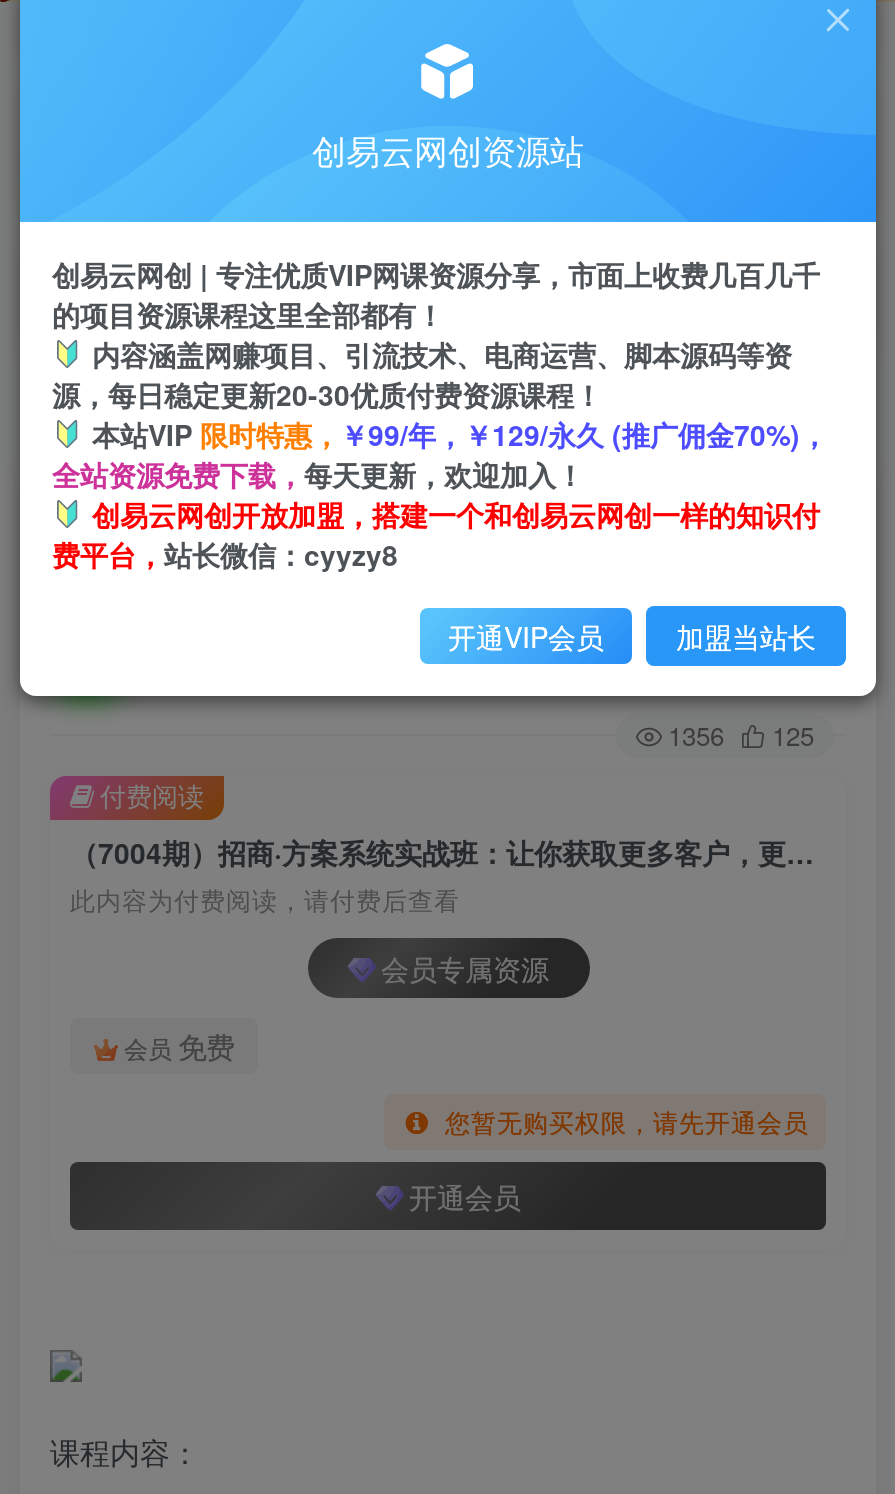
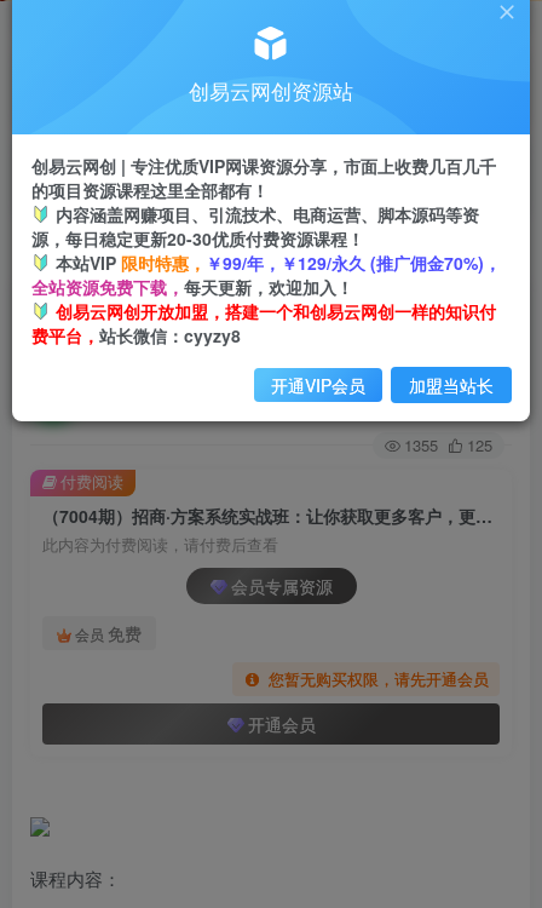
[668,716,814,754] 1356 125 -> [404,433,492,456] 1355 125

